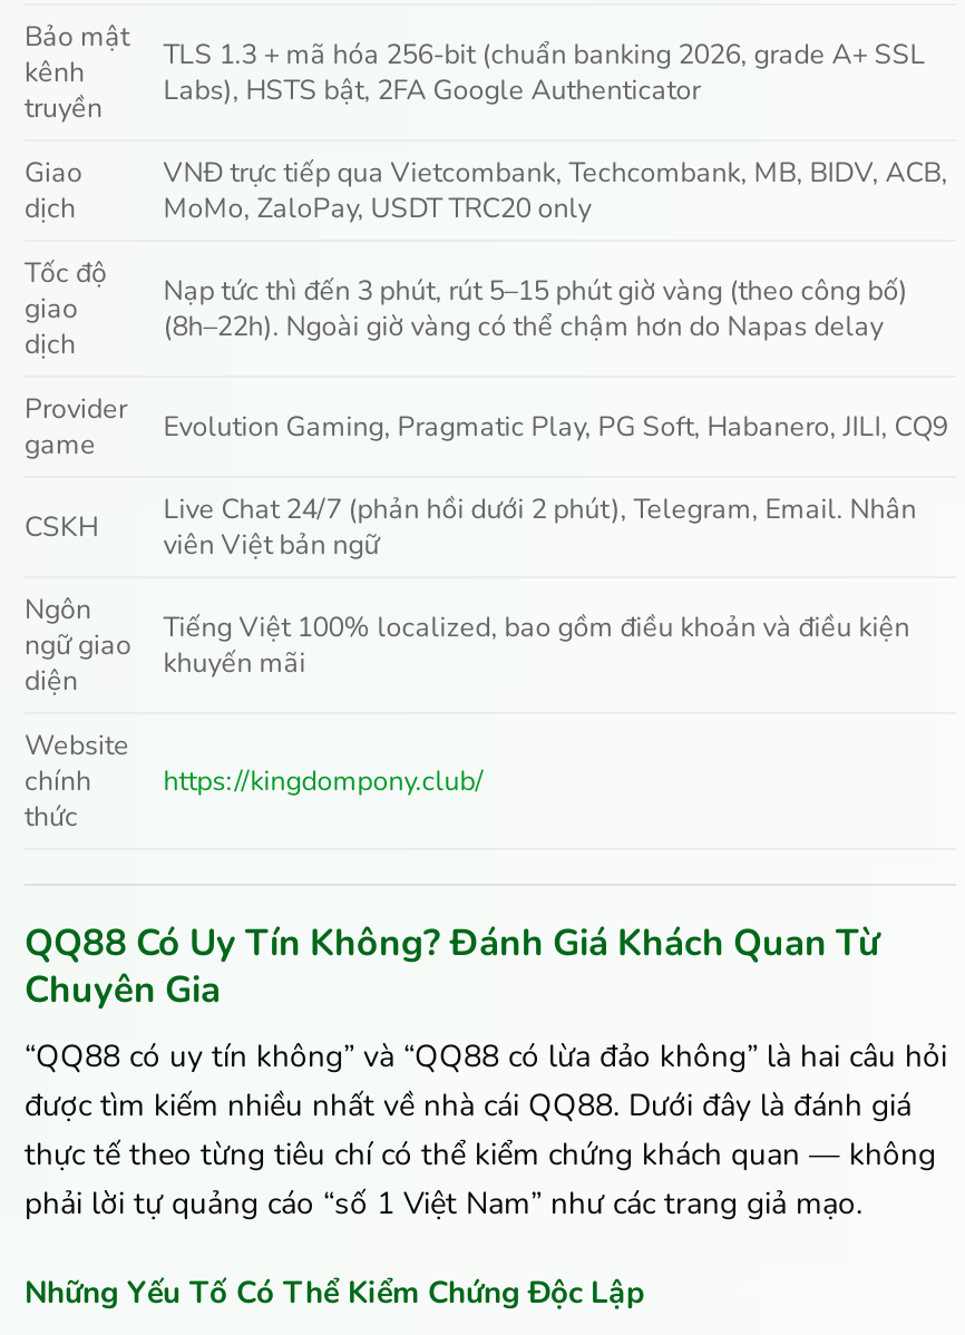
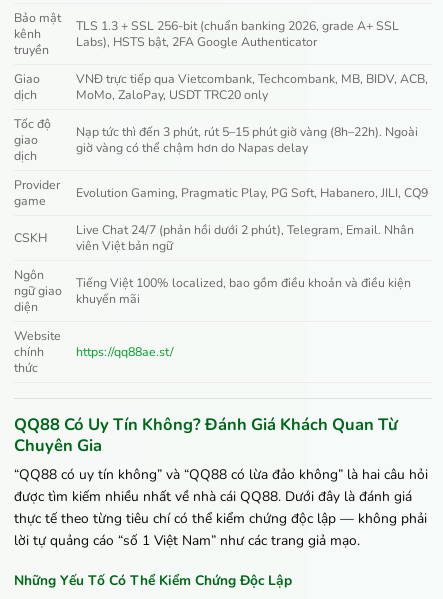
[163,36,925,74] TLS 1.3 + mã hóa 256-bit (chuẩn banking 2026, grade A+ SSL -> [76,17,399,34] TLS 1.3 + SSL 256-bit (chuẩn banking 2026, grade A+ SSL
[163,272,908,345] Nạp tức thì đến 3 phút, rút 5–15 phút giờ vàng (theo công bố) | (8h–22h). Ngoài giờ vàng có thể chậm hơn do Napas delay -> [76,123,418,156] Nạp tức thì đến 3 phút, rút 5–15 phút giờ vàng (8h–22h). Ngoài | giờ vàng có thể chậm hơn do Napas delay
[163,762,484,800] https://kingdompony.club/ -> [76,343,174,360] https://qq88ae.st/
[25,1133,936,1224] thực tế theo từng tiêu chí có thể kiểm chứng khách quan — không | phải lời tự quảng cáo “số 1 Việt Nam” như các trang giả mạo. -> [14,509,427,550] thực tế theo từng tiêu chí có thể kiểm chứng độc lập — không phải | lời tự quảng cáo “số 1 Việt Nam” như các trang giả mạo.

